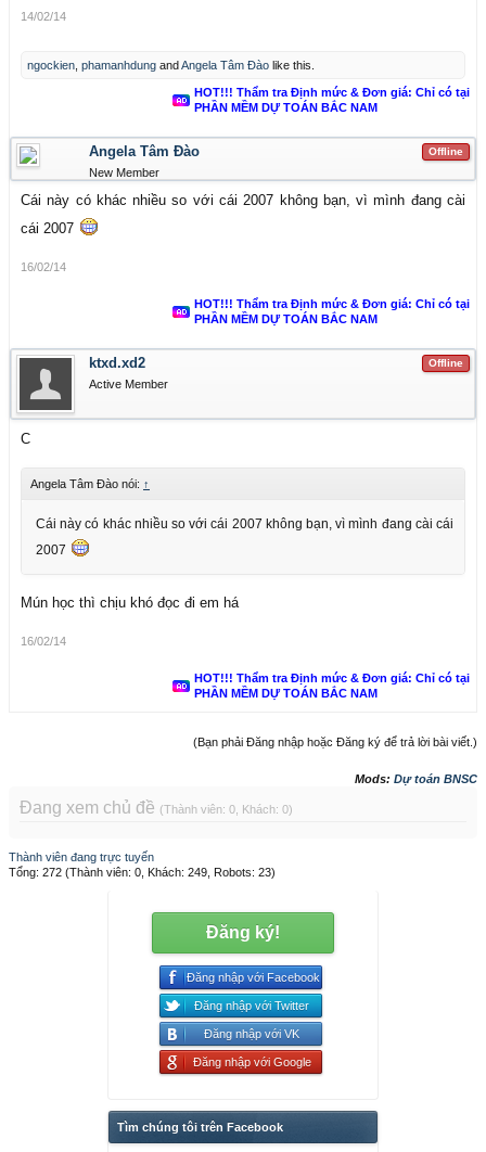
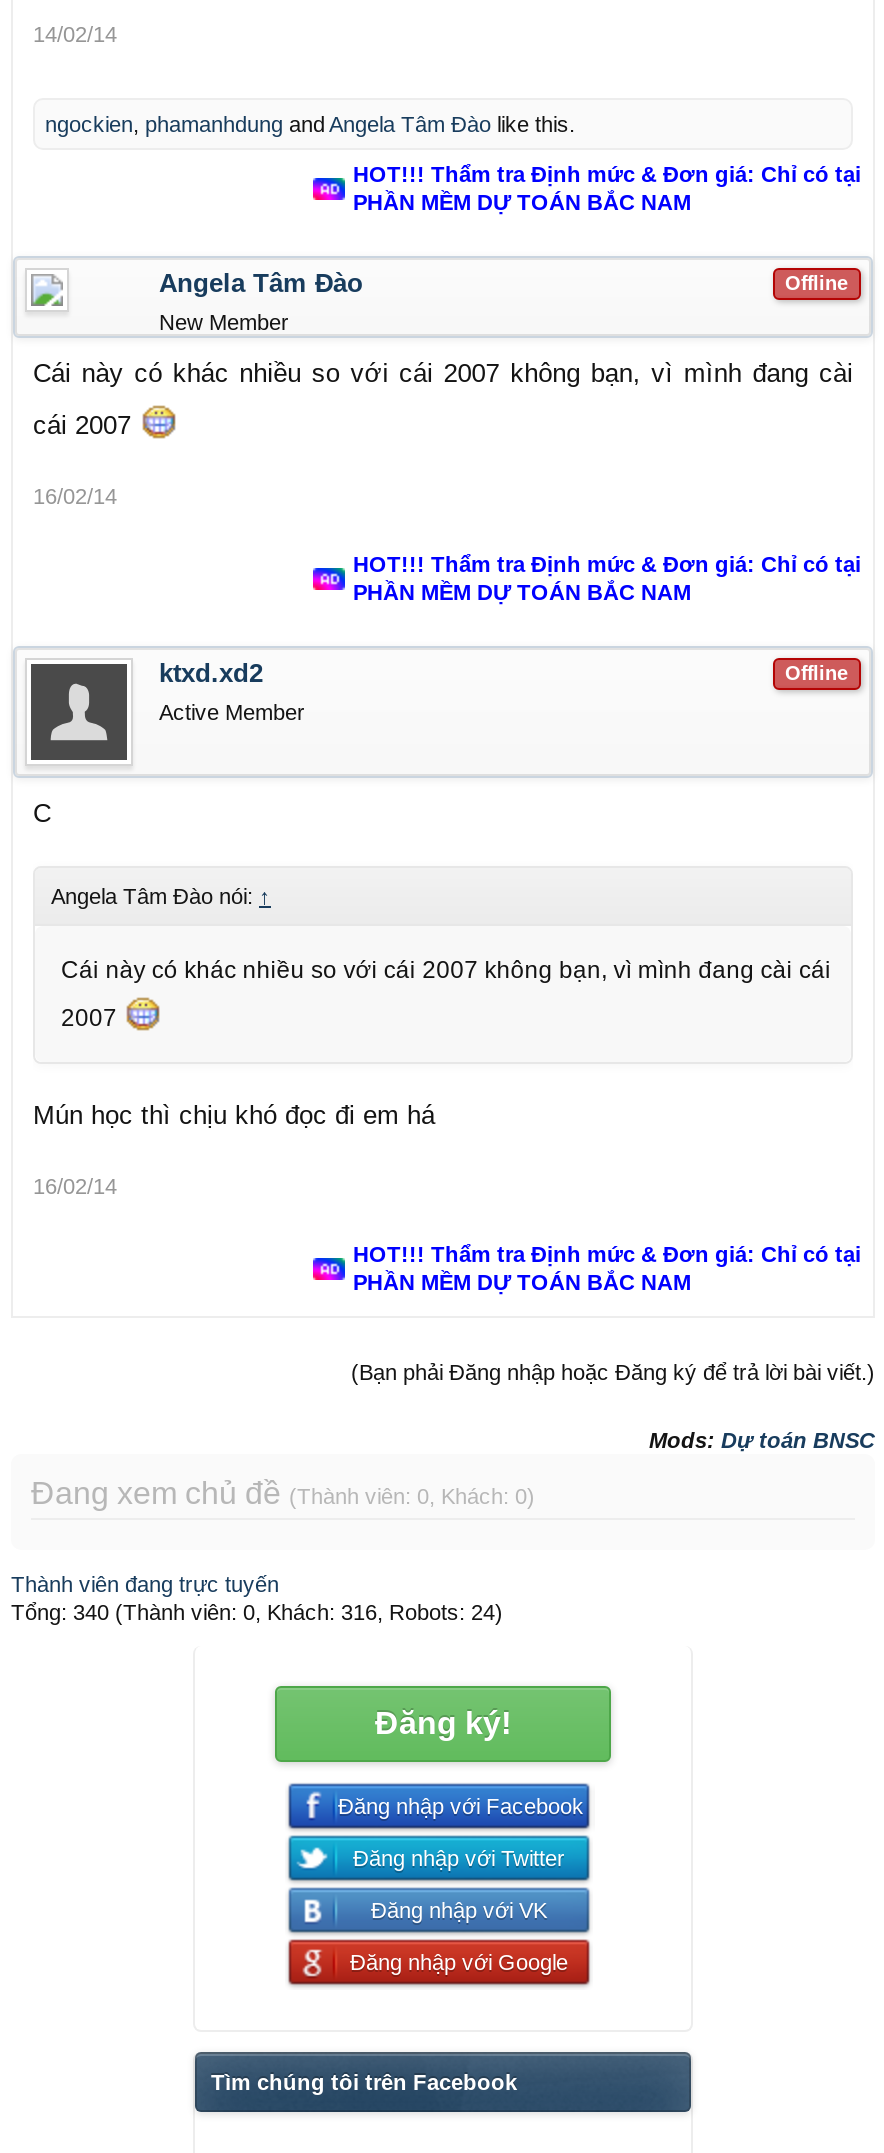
[9,866,276,879] Tổng: 272 (Thành viên: 0, Khách: 249, Robots: 23) -> [11,1600,503,1624] Tổng: 340 (Thành viên: 0, Khách: 316, Robots: 24)

